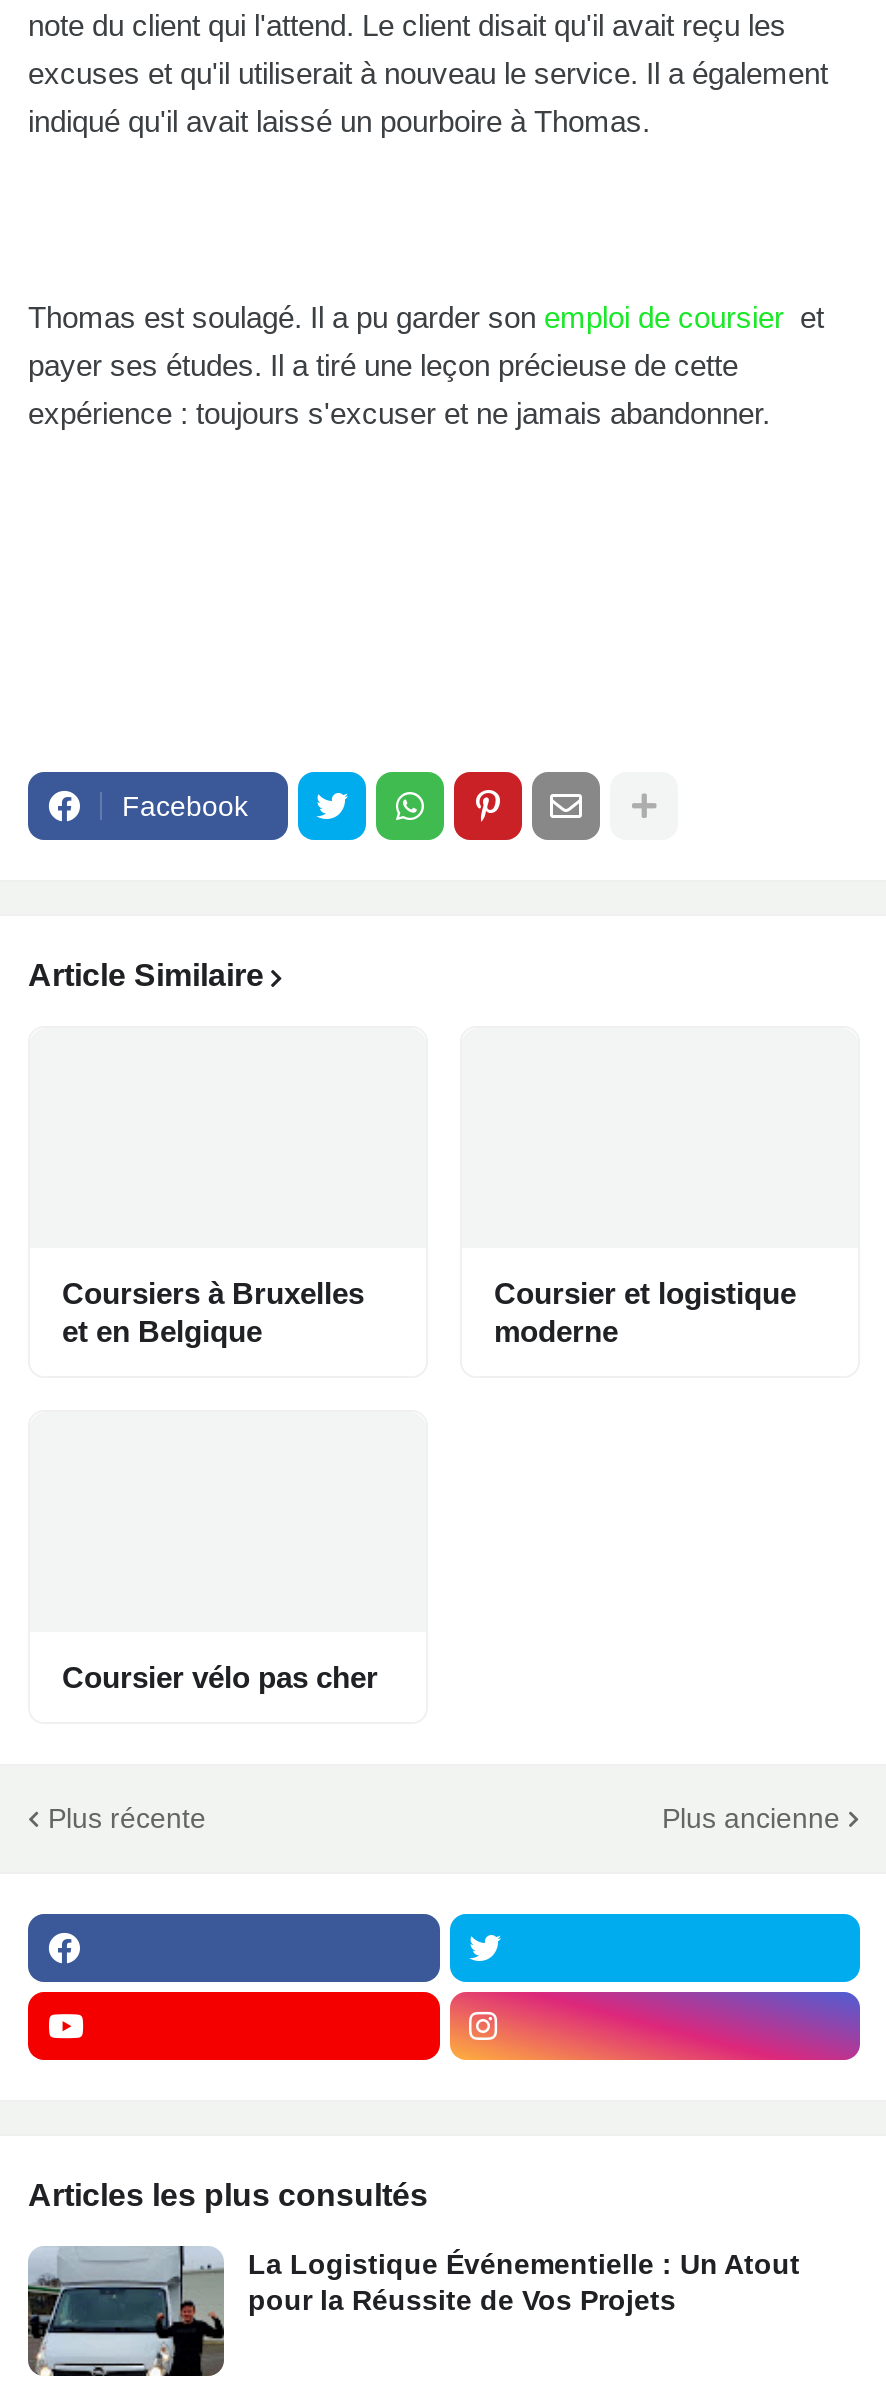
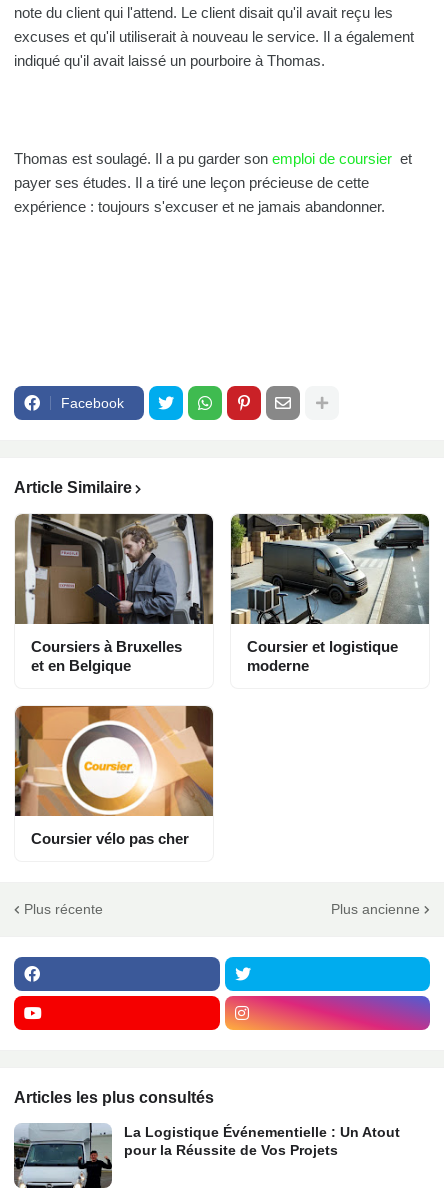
none -> [14,513,214,625] [image]
none -> [230,513,430,625] [image]
none -> [14,705,214,817] [image]

